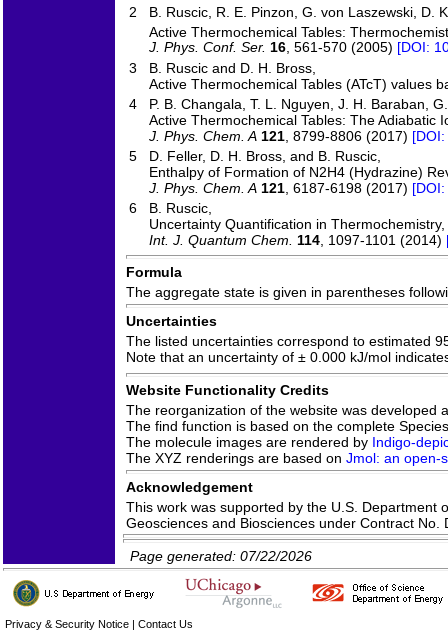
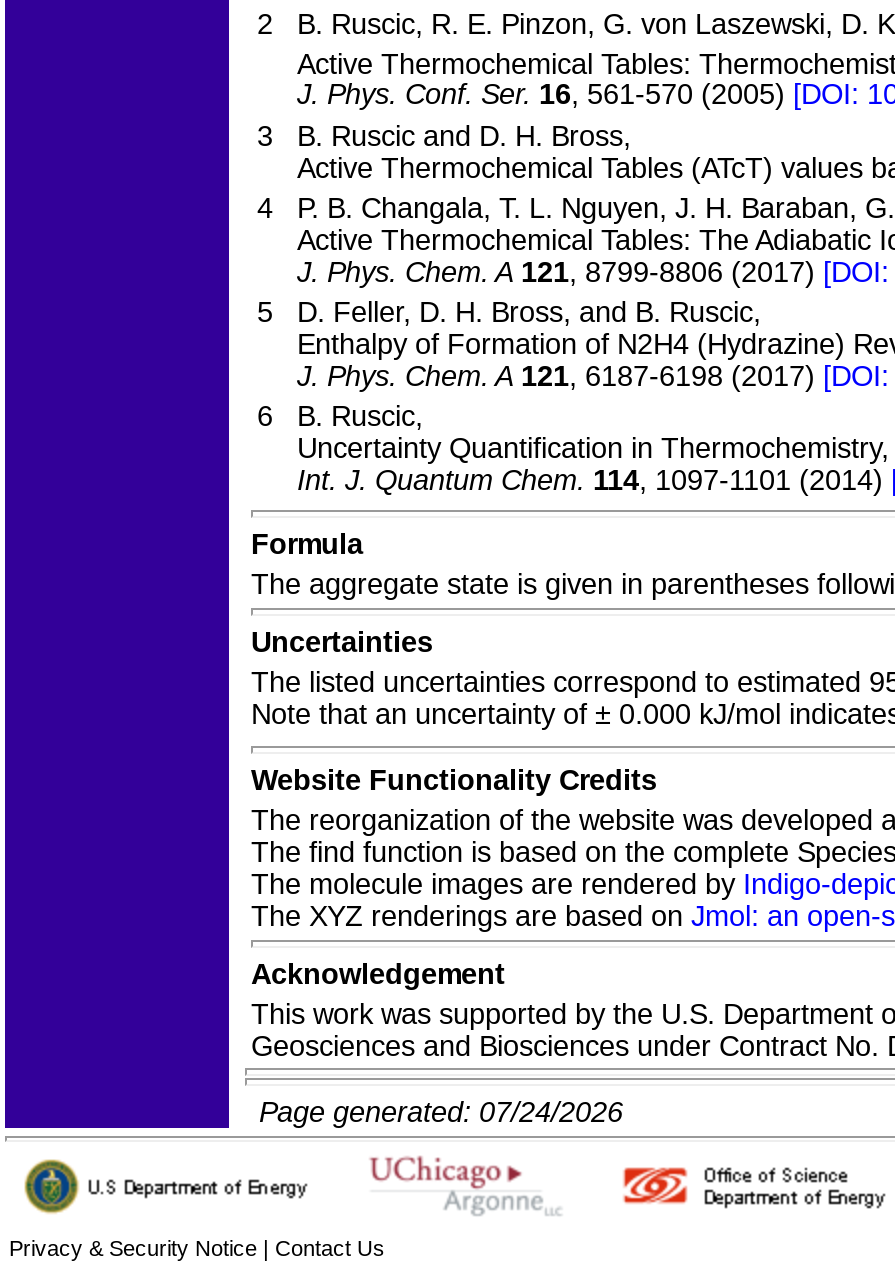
[130,548,312,564] Page generated: 07/22/2026 -> [259,1096,623,1128] Page generated: 07/24/2026

